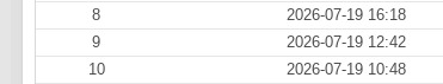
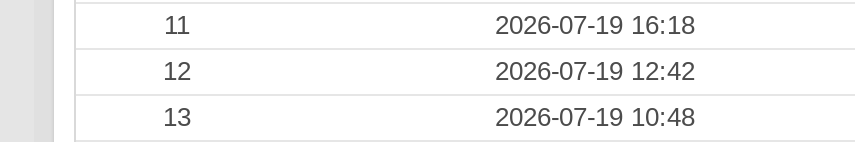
[92,6,100,24] 8 -> [164,10,190,40] 11
[92,33,100,51] 9 -> [163,56,191,86] 12
[88,60,104,78] 10 -> [163,102,191,132] 13

